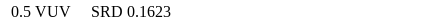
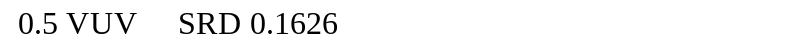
[11,3,171,20] 0.5 VUV SRD 0.1623 -> [18,6,338,40] 0.5 VUV SRD 0.1626

